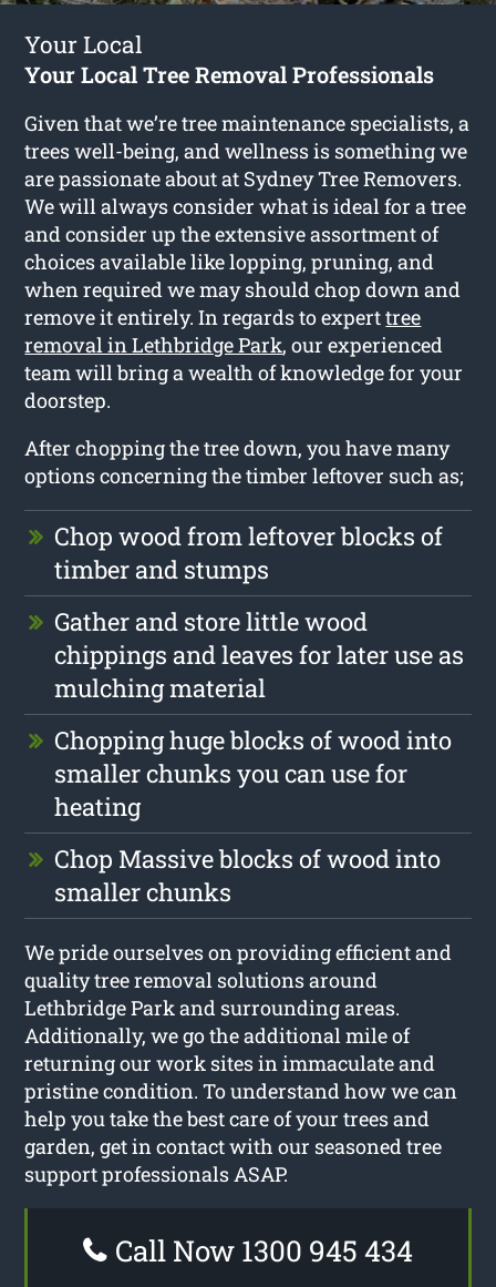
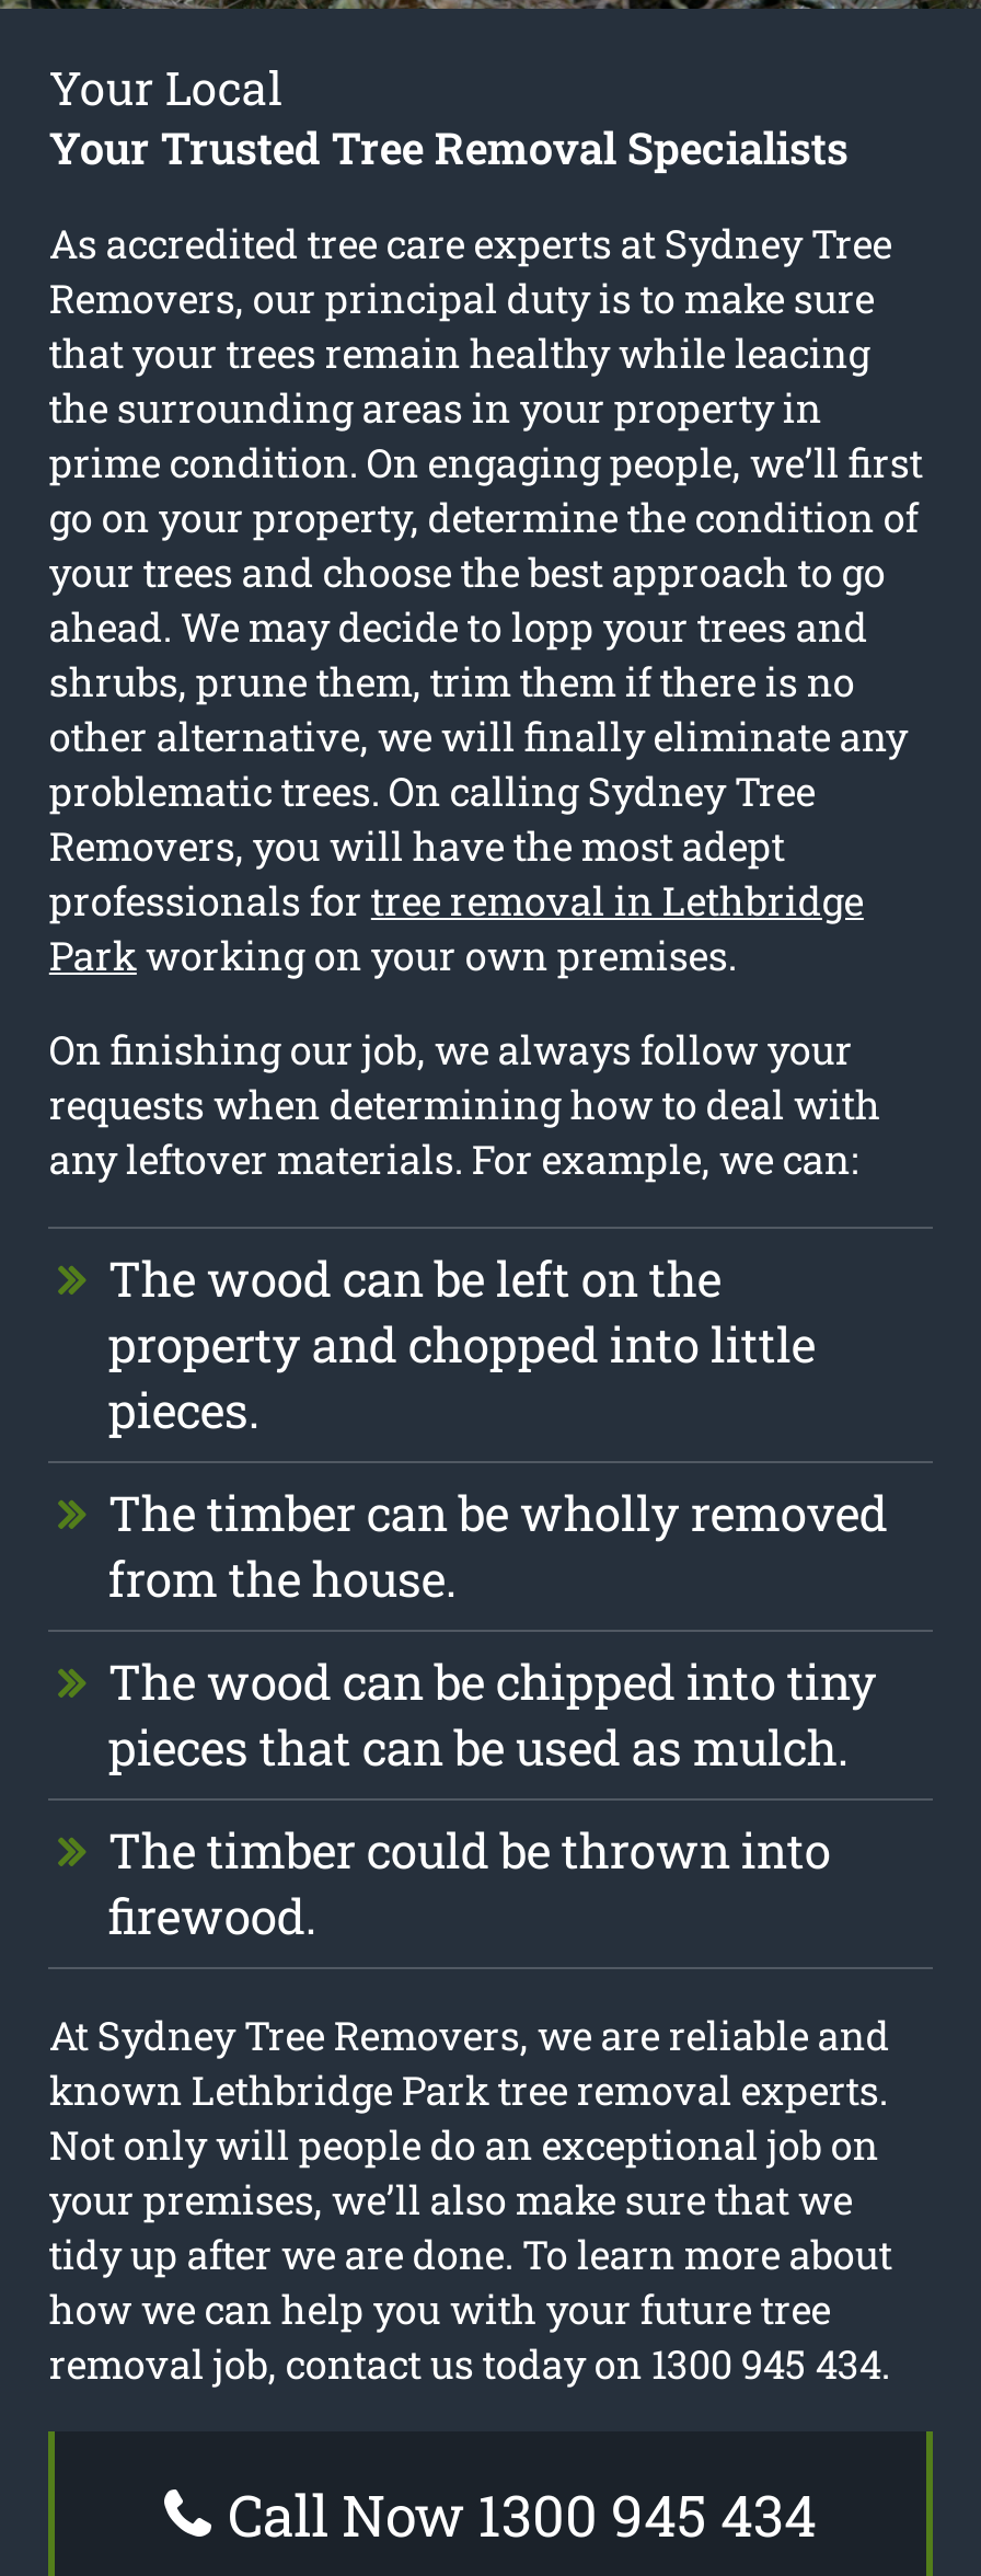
[25,60,434,89] Your Local Tree Removal Professionals -> [49,118,848,175] Your Trusted Tree Removal Specialists
[25,110,470,413] Given that we’re tree maintenance specialists, a | trees well-being, and wellness is something we | are passionate about at Sydney Tree Removers. | We will always consider what is ideal for a tree | and consider up the extensive assortment of | choices available like lopping, pruning, and | when required we may should chop down and | remove it entirely. In regards to experttree | removal in Lethbridge Park, our experienced | team will bring a wealth of knowledge for your | doorstep. -> [49,217,923,981] As accredited tree care experts at Sydney Tree | Removers, our principal duty is to make sure | that your trees remain healthy while leacing | the surrounding areas in your property in | prime condition. On engaging people, we’ll first | go on your property, determine the condition of | your trees and choose the best approach to go | ahead. We may decide to lopp your trees and | shrubs, prune them, trim them if there is no | other alternative, we will finally eliminate any | problematic trees. On calling Sydney Tree | Removers, you will have the most adept | professionals for tree removal in Lethbridge | Park working on your own premises.
[25,435,464,489] After chopping the tree down, you have many | options concerning the timber leftover such as; -> [49,1023,881,1185] On finishing our job, we always follow your | requests when determining how to deal with | any leftover materials. For example, we can:
[55,520,443,585] Chop wood from leftover blocks of | timber and stumps -> [108,1246,815,1441] The wood can be left on the | property and chopped into little | pieces.
[55,605,464,704] Gather and store little wood | chippings and leaves for later use as | mulching material -> [108,1481,888,1610] The timber can be wholly removed | from the house.
[55,724,452,823] Chopping huge blocks of wood into | smaller chunks you can use for | heating -> [108,1649,877,1779] The wood can be chipped into tiny | pieces that can be used as mulch.
[55,842,441,908] Chop Massive blocks of wood into | smaller chunks -> [108,1818,831,1947] The timber could be thrown into | firewood.
[25,939,458,1187] We pride ourselves on providing efficient and | quality tree removal solutions around | Lethbridge Park and surrounding areas. | Additionally, we go the additional mile of | returning our work sites in immaculate and | pristine condition. To understand how we can | help you take the best care of your trees and | garden, get in contact with our seasoned tree | support professionals ASAP. -> [49,2009,892,2390] At Sydney Tree Removers, we are reliable and | known Lethbridge Park tree removal experts. | Not only will people do an exceptional job on | your premises, we’ll also make sure that we | tidy up after we are done. To learn more about | how we can help you with your future tree | removal job, contact us today on 1300 945 434.

